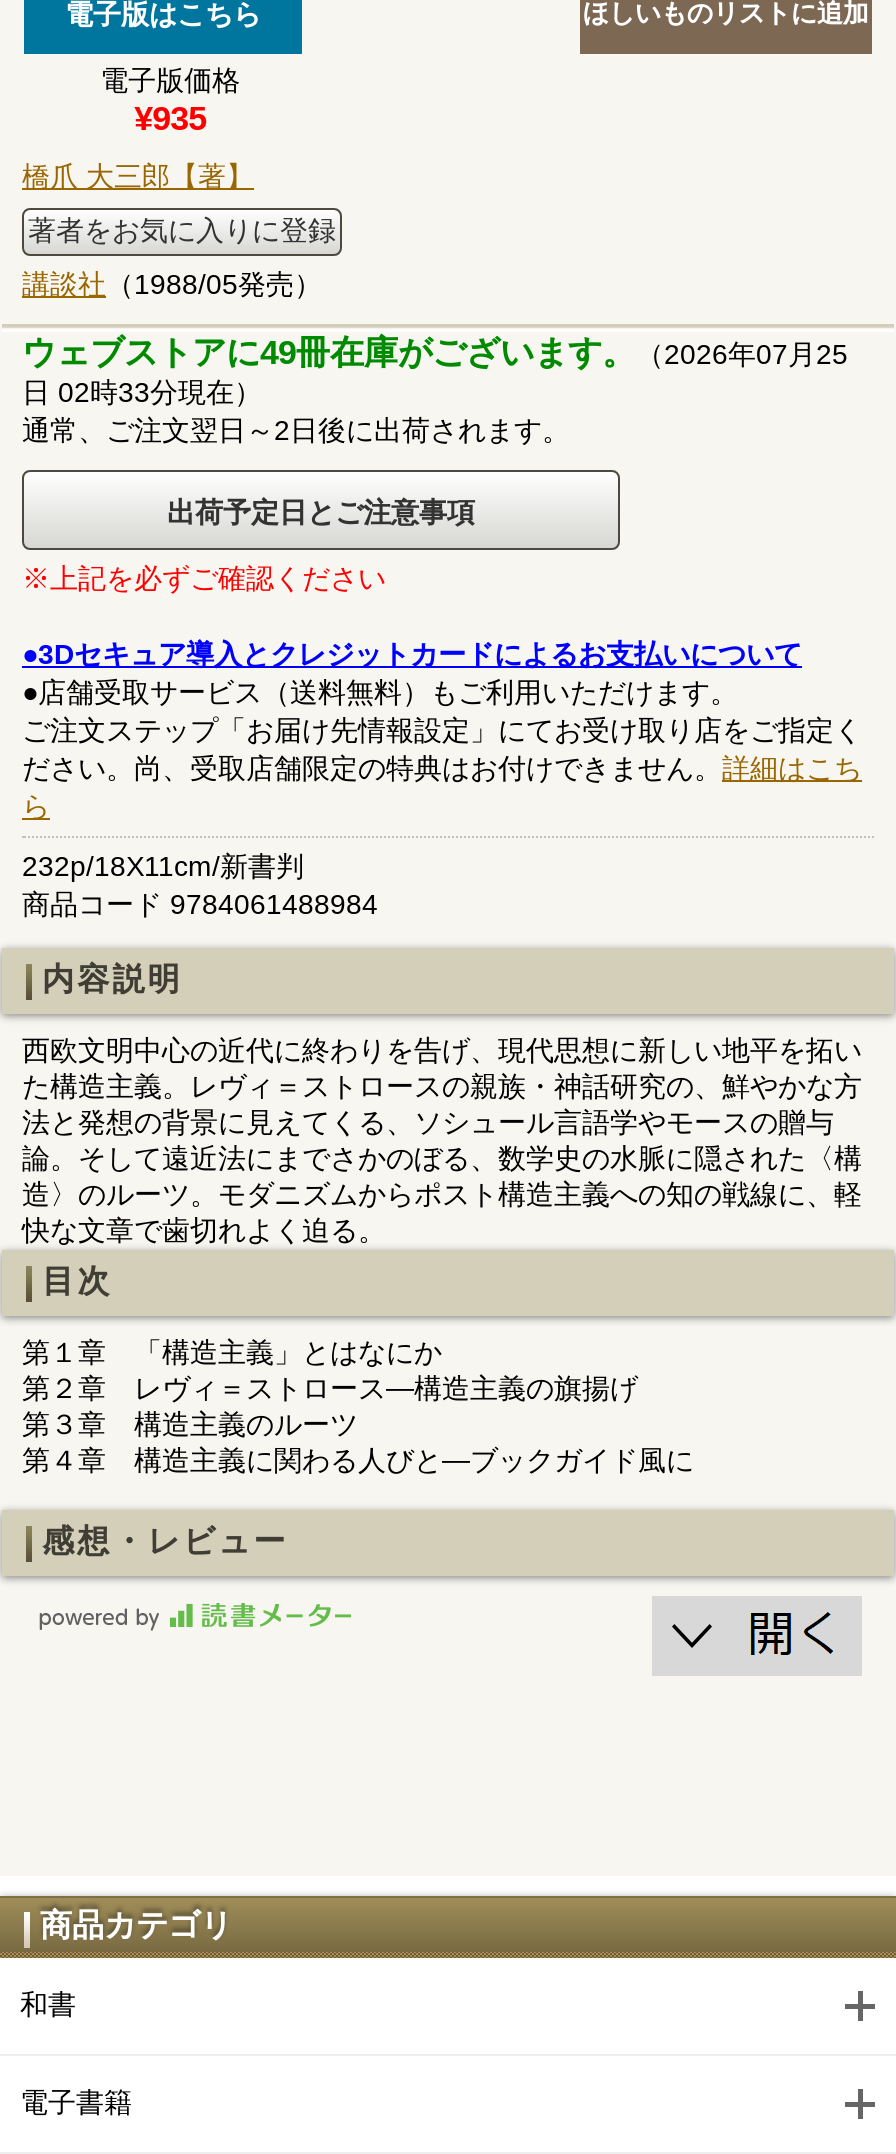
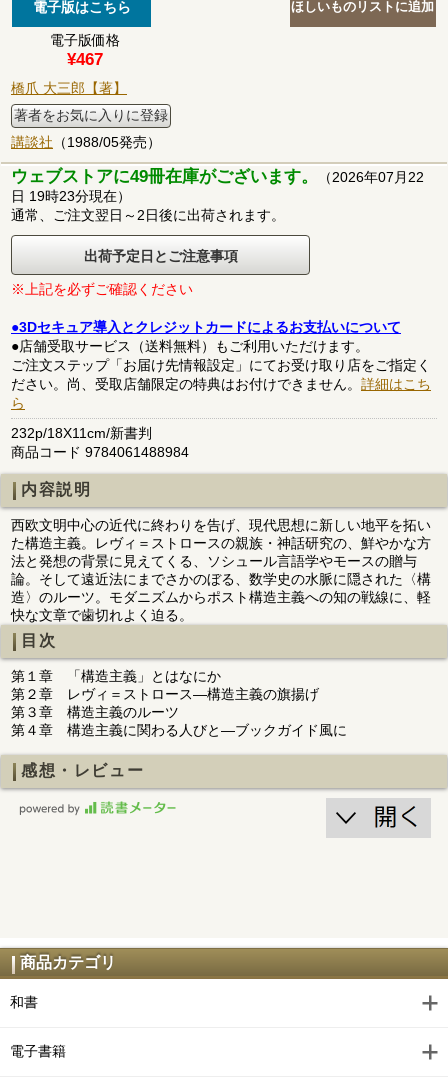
[134,100,206,138] ¥935 -> [67,50,103,69] ¥467
[22,334,848,372] ウェブストアに49冊在庫がございます。（2026年07月25 -> [11,167,424,186] ウェブストアに49冊在庫がございます。（2026年07月22
[22,376,262,408] 日 02時33分現在） -> [11,188,131,204] 日 19時23分現在）

